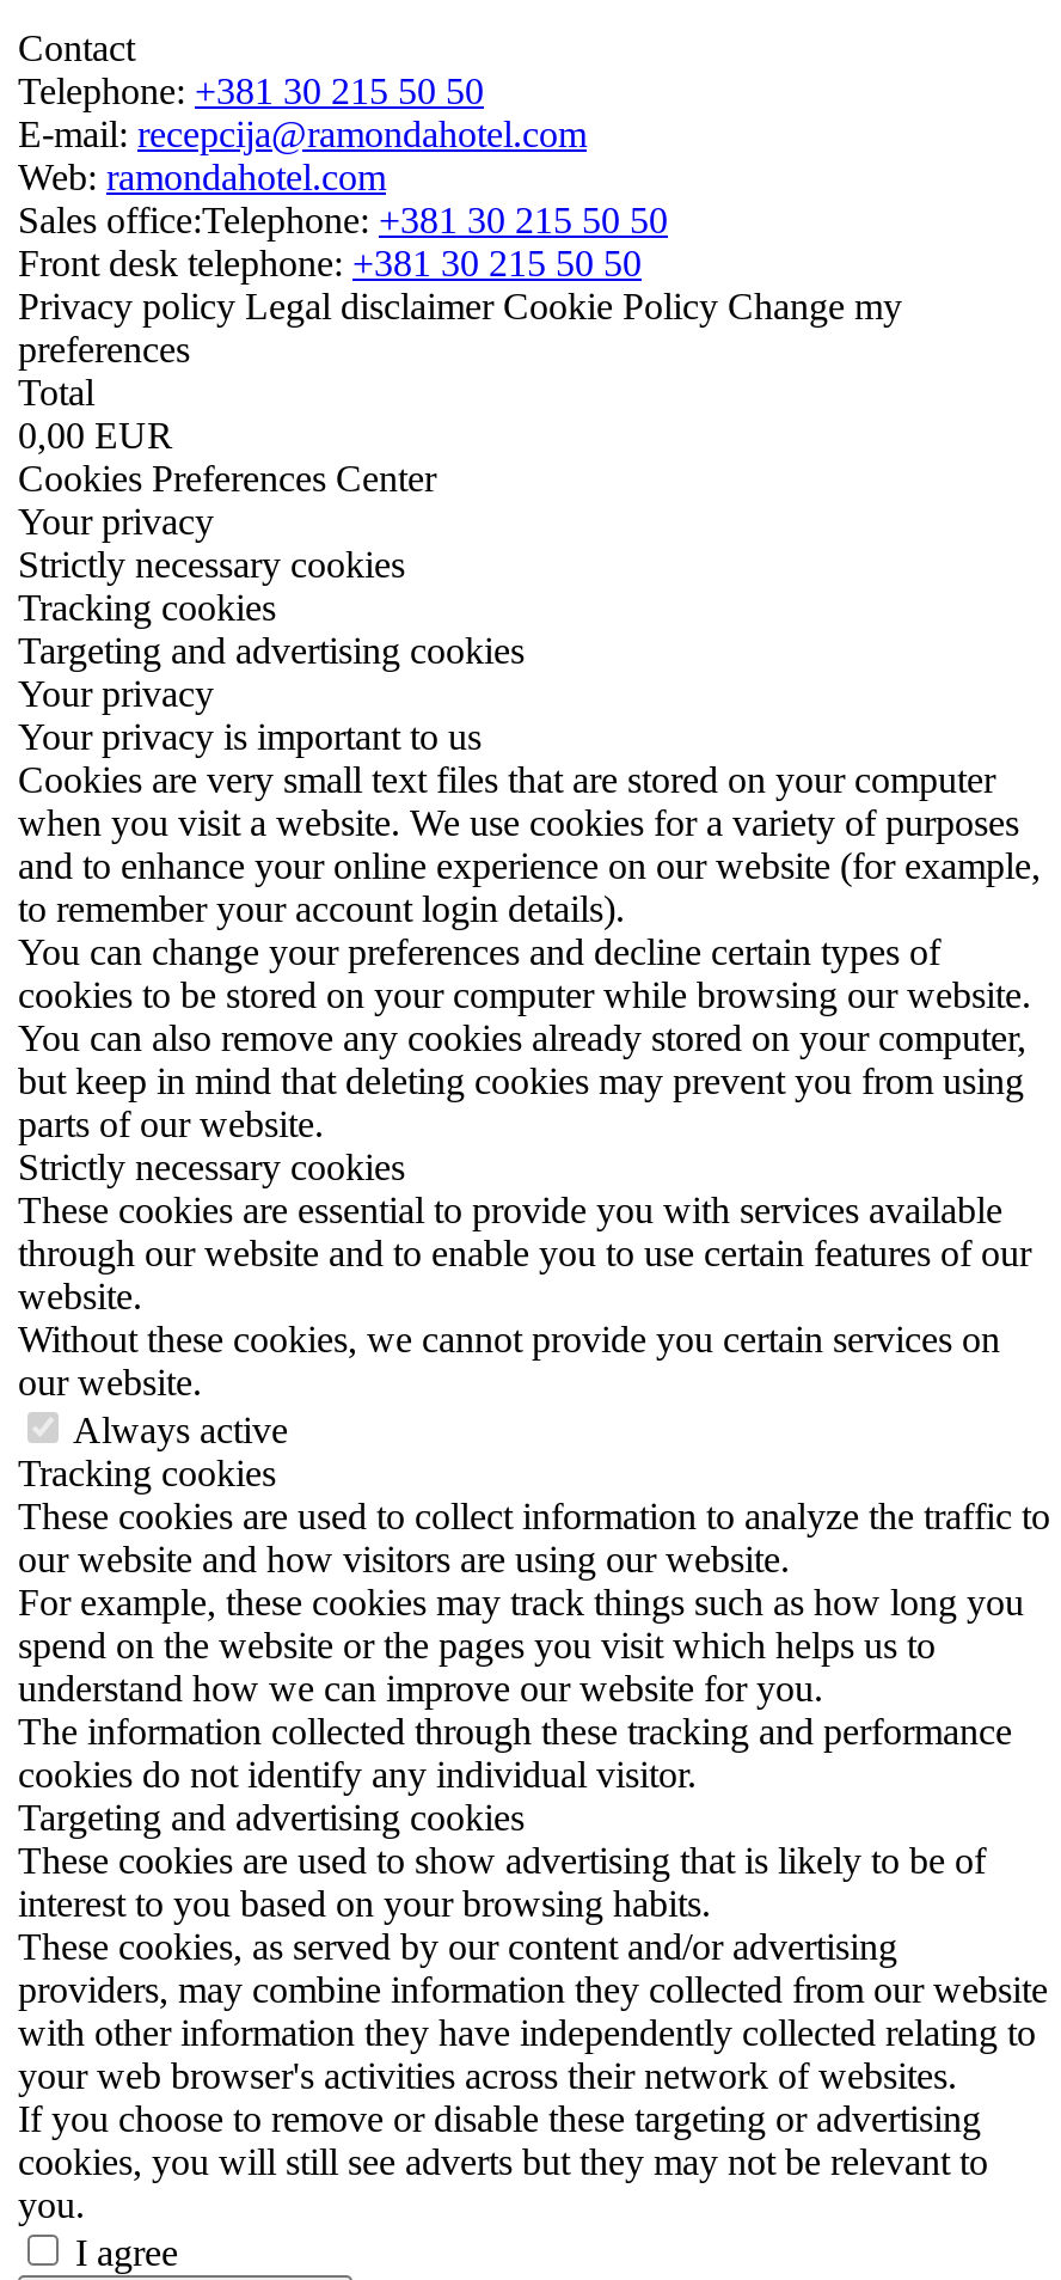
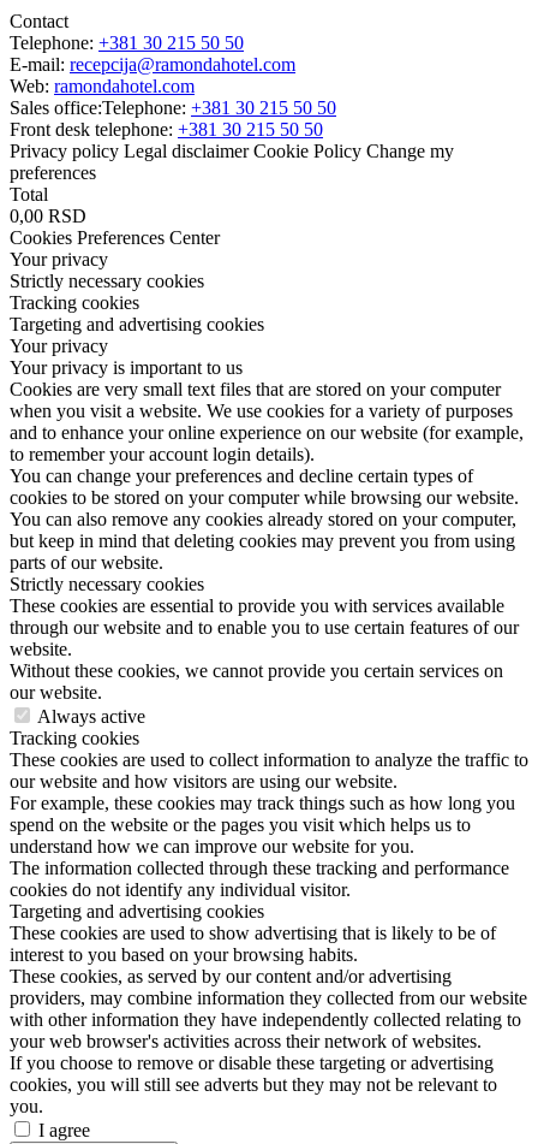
[18,415,173,456] 0,00 EUR -> [10,206,86,226] 0,00 RSD

